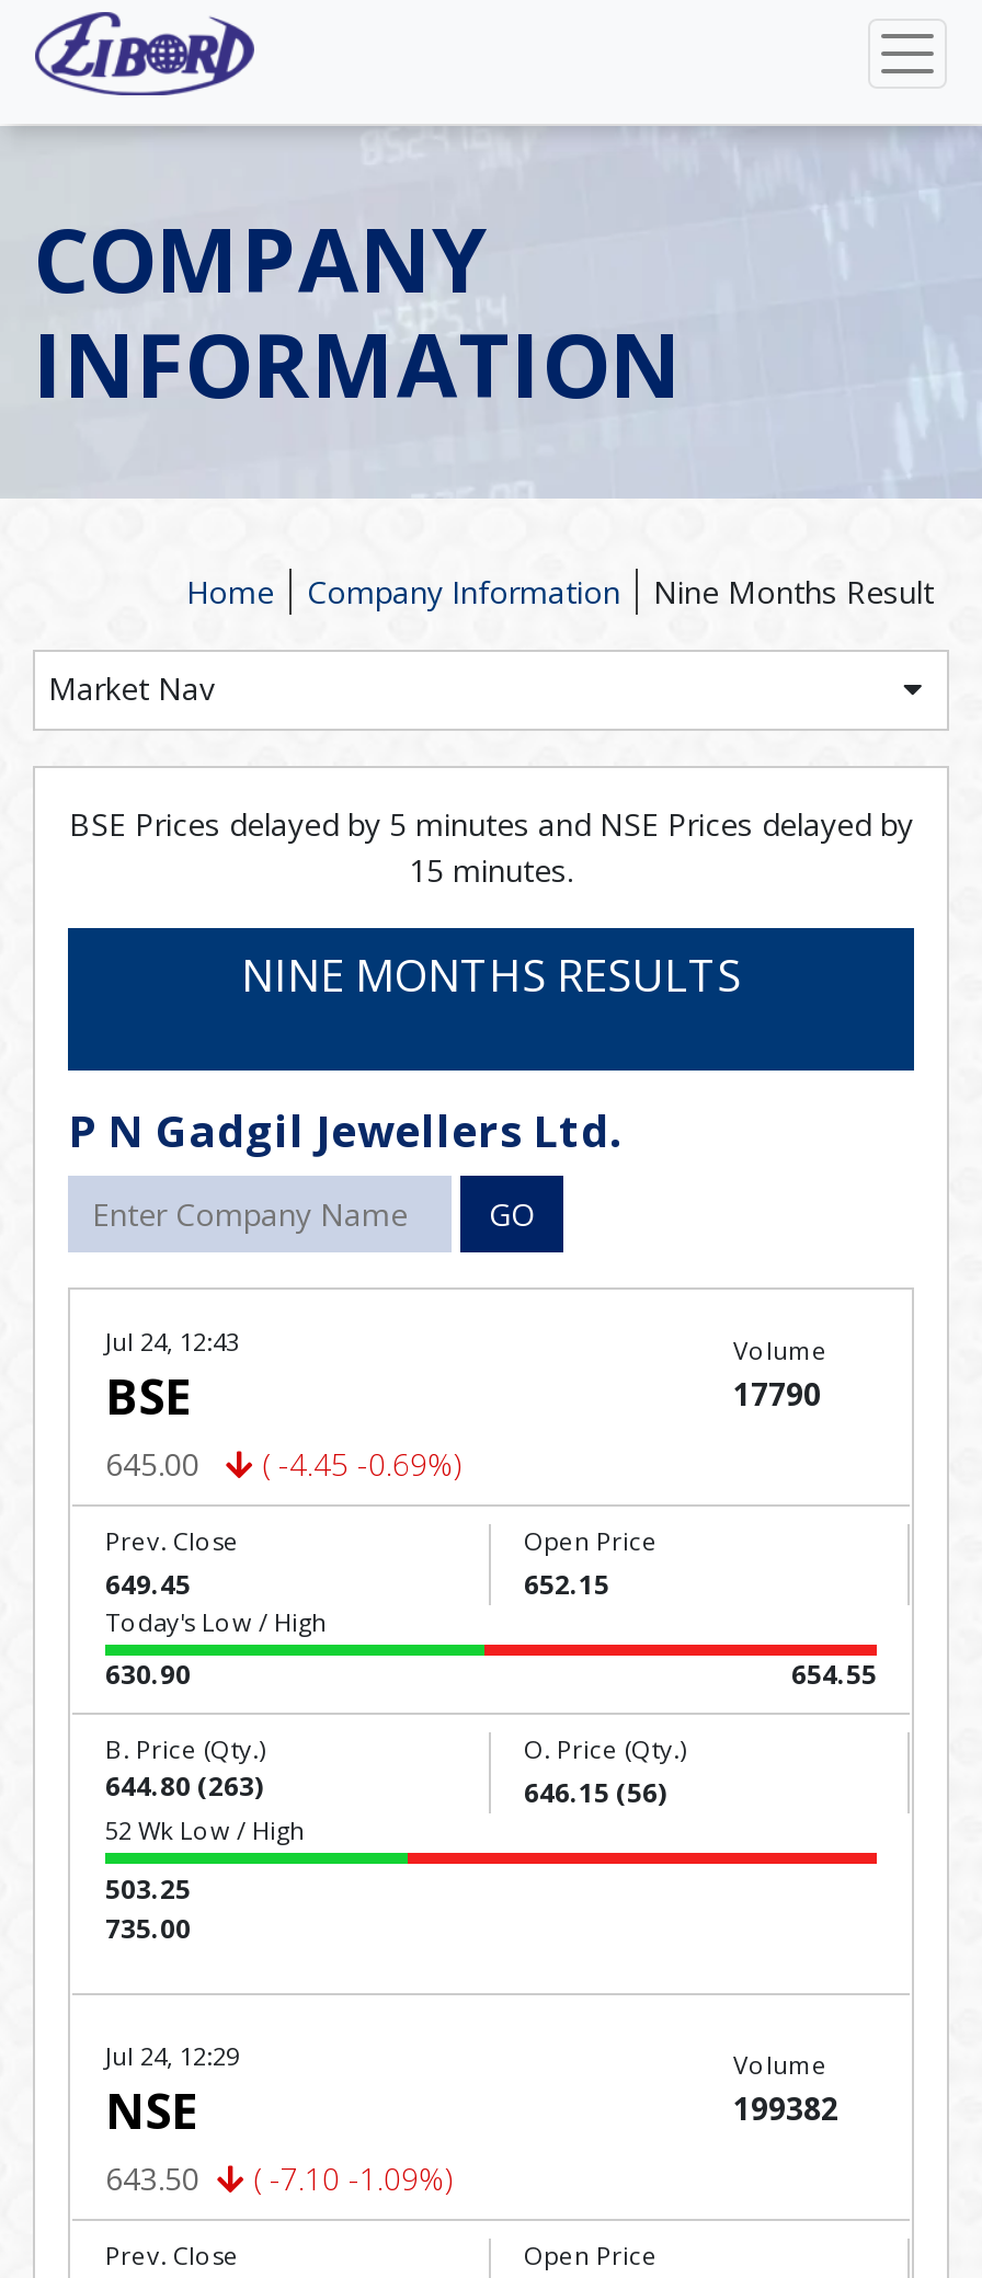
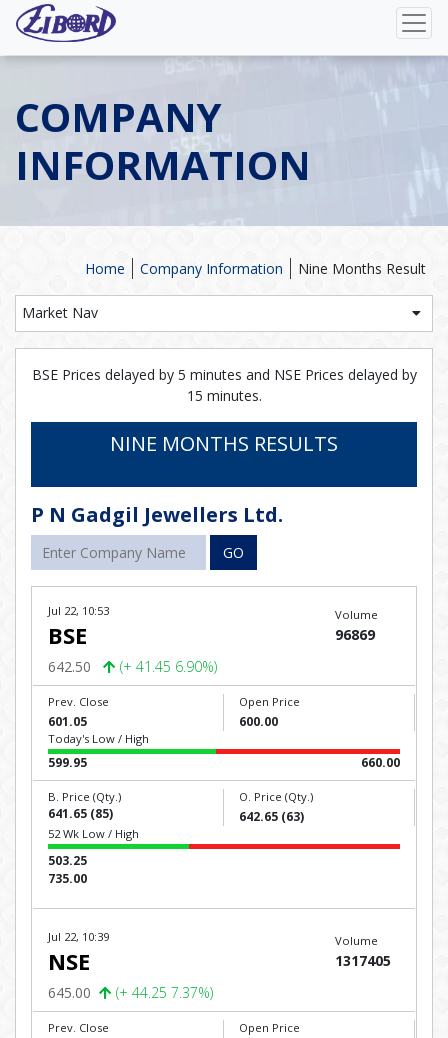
[105,1325,239,1358] Jul 24, 12:43 -> [48,603,109,618] Jul 22, 10:53
[733,1373,821,1415] 17790 -> [334,625,374,644] 96869
[105,1443,199,1485] 645.00 -> [48,657,91,676] 642.50
[263,1443,460,1485] ( -4.45 -0.69%) -> [120,657,217,676] (+ 41.45 6.90%)
[105,1566,191,1603] 649.45 -> [48,713,87,730] 601.05
[524,1566,609,1603] 652.15 -> [239,713,278,730] 600.00
[105,1656,191,1693] 630.90 -> [48,754,87,771] 599.95
[791,1656,877,1693] 654.55 -> [361,754,400,771] 660.00
[105,1767,263,1805] 644.80 (263) -> [48,805,113,822] 641.65 (85)
[524,1774,666,1811] 646.15 (56) -> [239,808,304,825] 642.65 (63)
[105,2039,239,2072] Jul 24, 12:29 -> [48,929,109,944] Jul 22, 10:39
[733,2087,838,2129] 199382 -> [334,951,390,970] 1317405
[105,2157,199,2199] 643.50 -> [48,983,91,1002] 645.00
[254,2157,452,2199] ( -7.10 -1.09%) -> [116,983,213,1002] (+ 44.25 7.37%)

